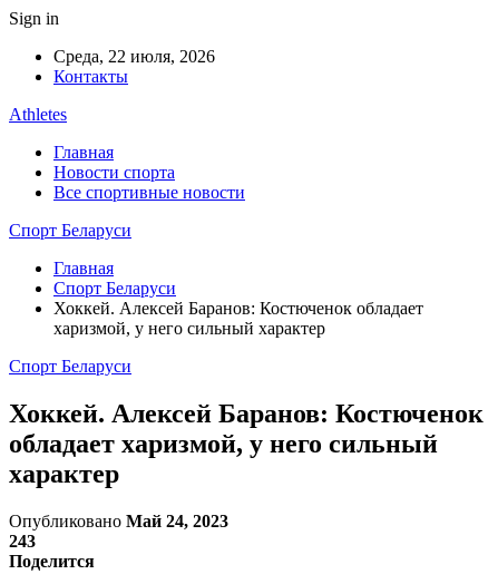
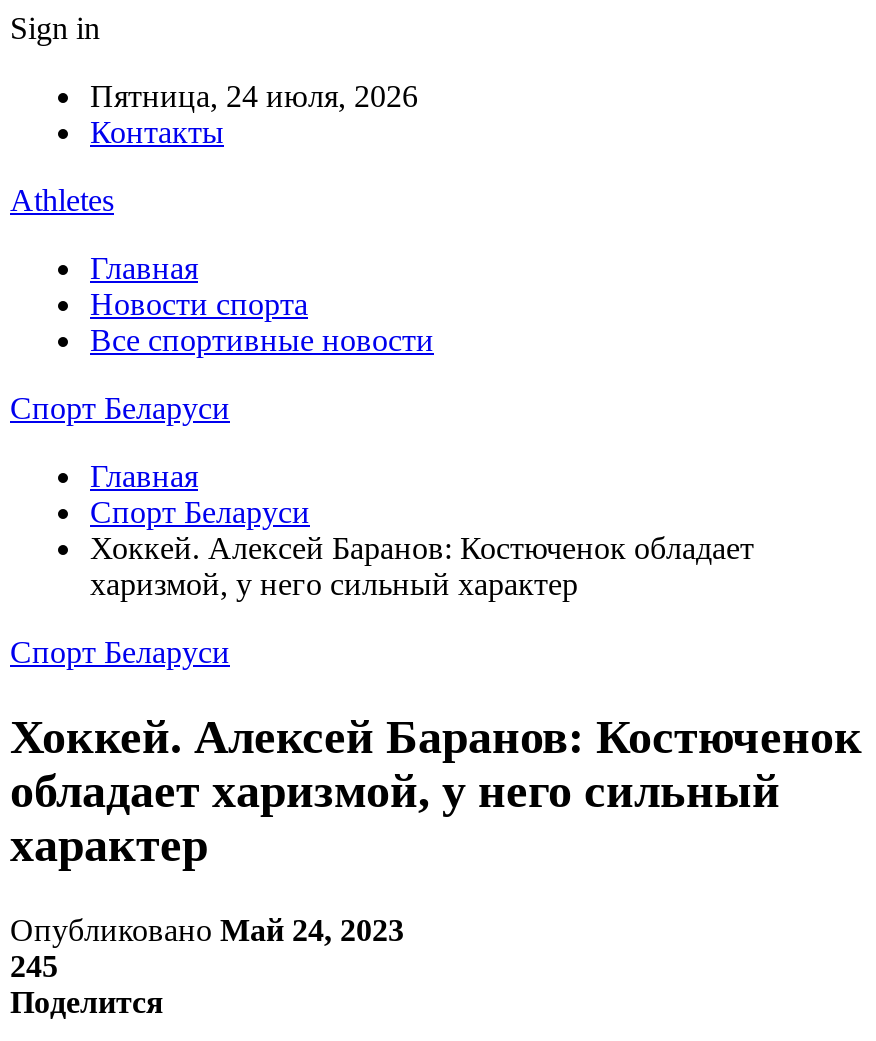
[53,47,215,66] Среда, 22 июля, 2026 -> [90,79,418,113] Пятница, 24 июля, 2026
[9,531,36,550] 243 -> [10,949,58,983] 245

